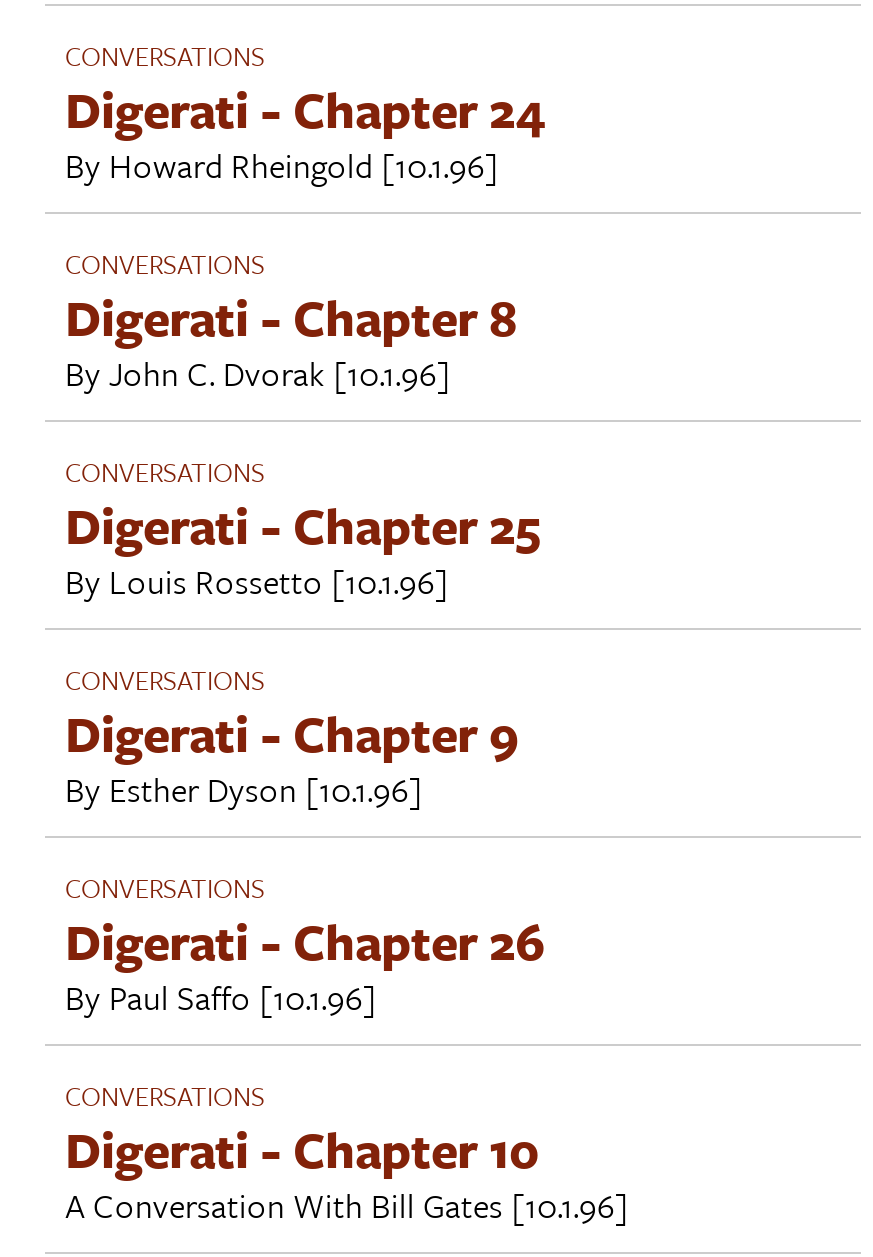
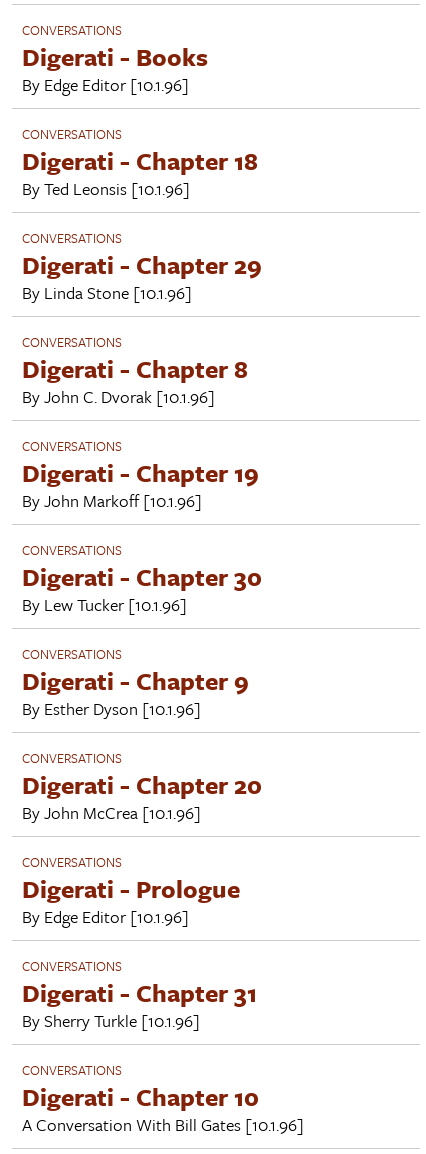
[65,73,545,189] Digerati - Chapter 24 | By Howard Rheingold [10.1.96] -> [22,39,262,305] Digerati - Books | By Edge Editor [10.1.96] | CONVERSATIONS | Digerati - Chapter 18 | ByTed Leonsis [10.1.96] | CONVERSATIONS | Digerati - Chapter 29 | By Linda Stone [10.1.96]
[65,489,541,605] Digerati - Chapter 25 | By Louis Rossetto [10.1.96] -> [22,455,262,617] Digerati - Chapter 19 | ByJohn Markoff [10.1.96] | CONVERSATIONS | Digerati - Chapter 30 | By Lew Tucker [10.1.96]
[65,905,545,1021] Digerati - Chapter 26 | By Paul Saffo [10.1.96] -> [22,767,262,1033] Digerati - Chapter 20 | ByJohn McCrea [10.1.96] | CONVERSATIONS | Digerati - Prologue | By Edge Editor [10.1.96] | CONVERSATIONS | Digerati - Chapter 31 | By Sherry Turkle [10.1.96]

